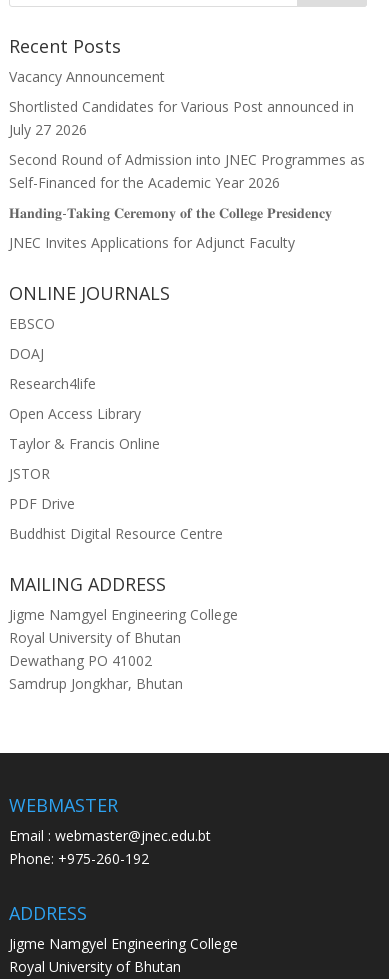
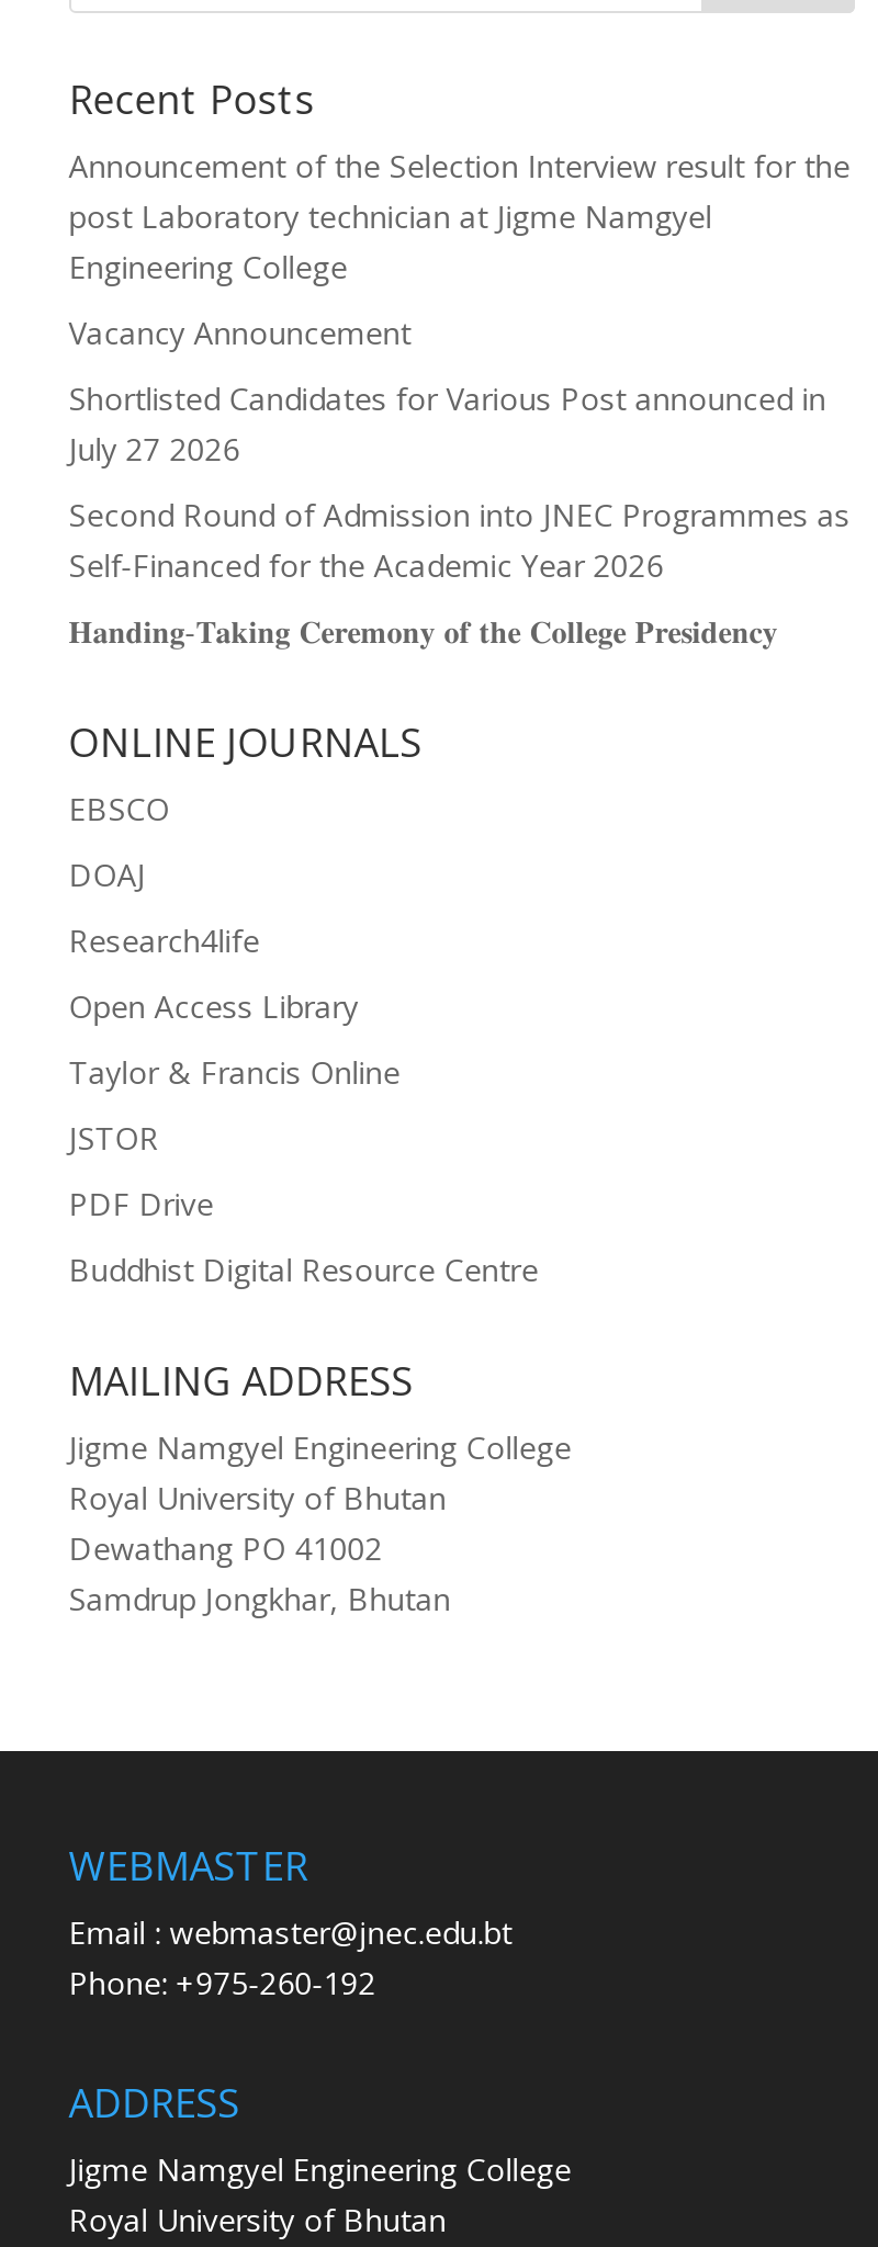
none -> [69,145,850,287] Announcement of the Selection Interview result for the | post Laboratory technician at Jigme Namgyel | Engineering College
moved [9,67,365,192] -> [69,312,850,586]: Vacancy Announcement | Shortlisted Candidates for Various Post announced in | July 27 2026 | Second Round of Admission into JNEC Programmes as | Self-Financed for the Academic Year 2026
[9,233,295,252] JNEC Invites Applications for Adjunct Faculty -> none

